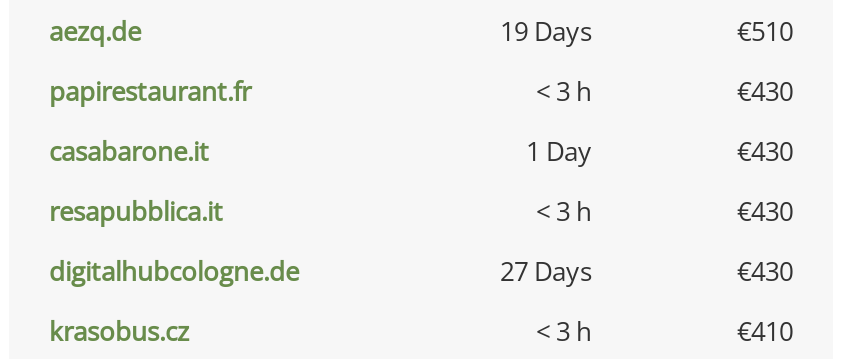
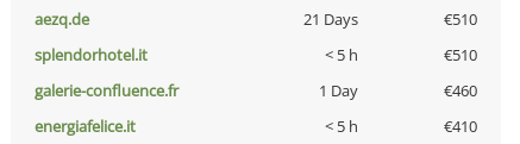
[500,13,592,49] 19 Days -> [303,8,358,30] 21 Days
[49,73,793,109] papirestaurant.fr | < 3 h | €430 -> [35,44,477,65] splendorhotel.it | < 5 h | €510
[49,133,209,169] casabarone.it -> [35,80,178,101] galerie-confluence.fr
[49,133,793,349] €430 | resapubblica.it | < 3 h | €430 | digitalhubcologne.de | 27 Days | €430 | krasobus.cz | < 3 h -> [35,80,477,137] €460 | energiafelice.it | < 5 h

